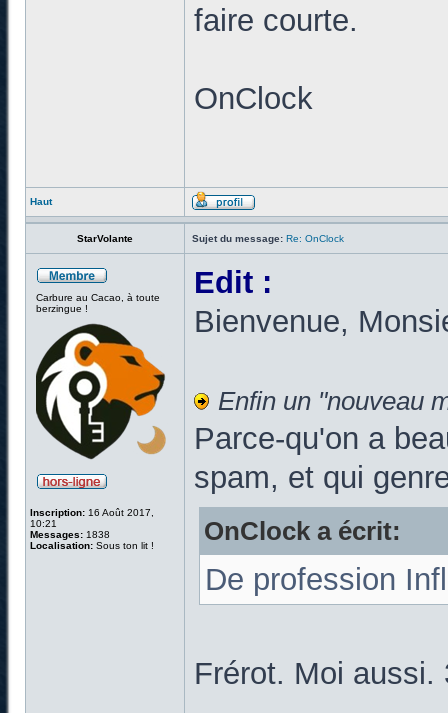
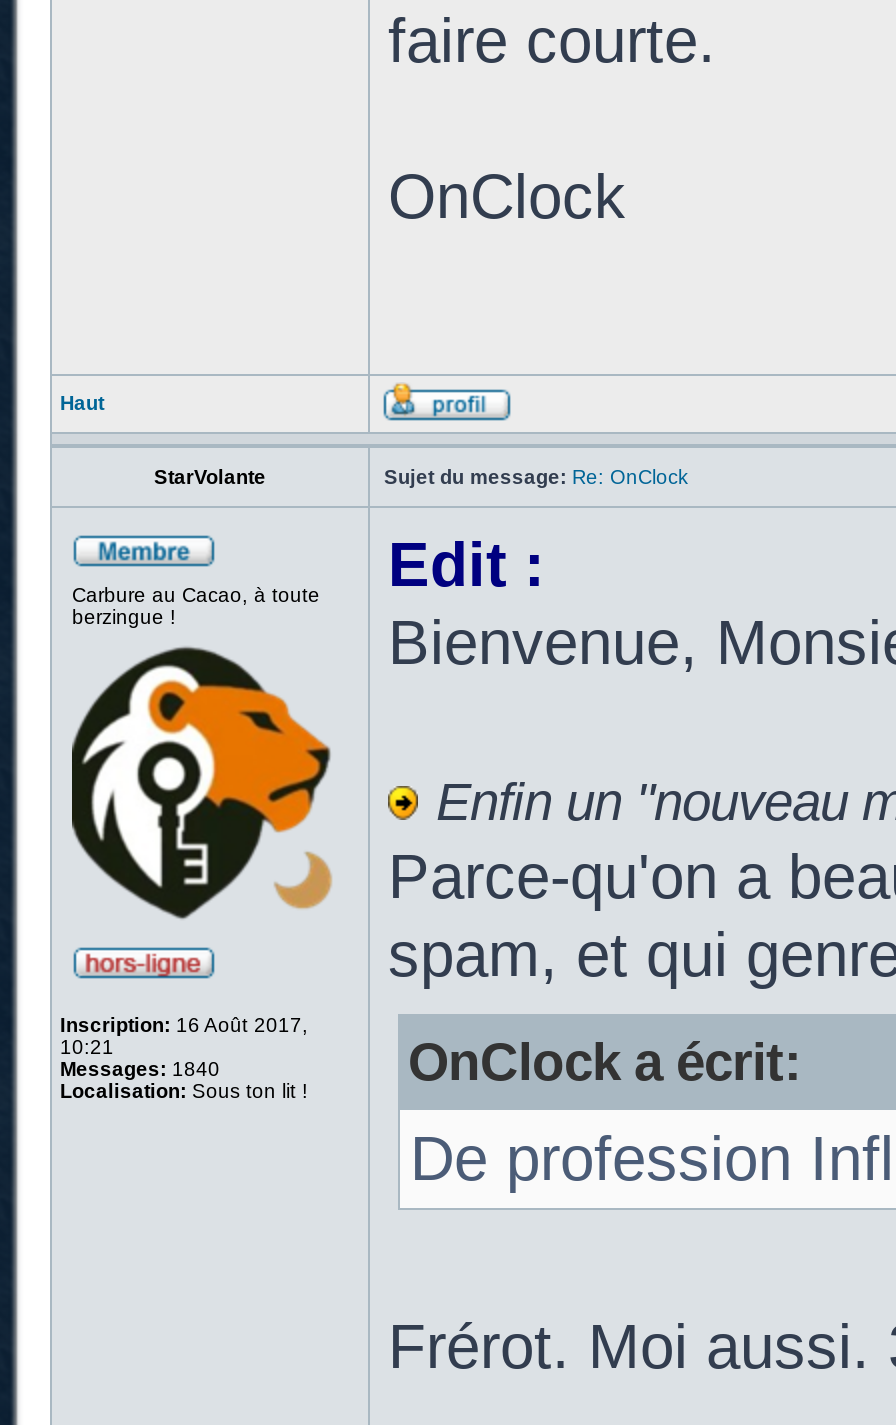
[30,529,110,540] Messages: 1838 -> [60,1058,220,1080] Messages: 1840

